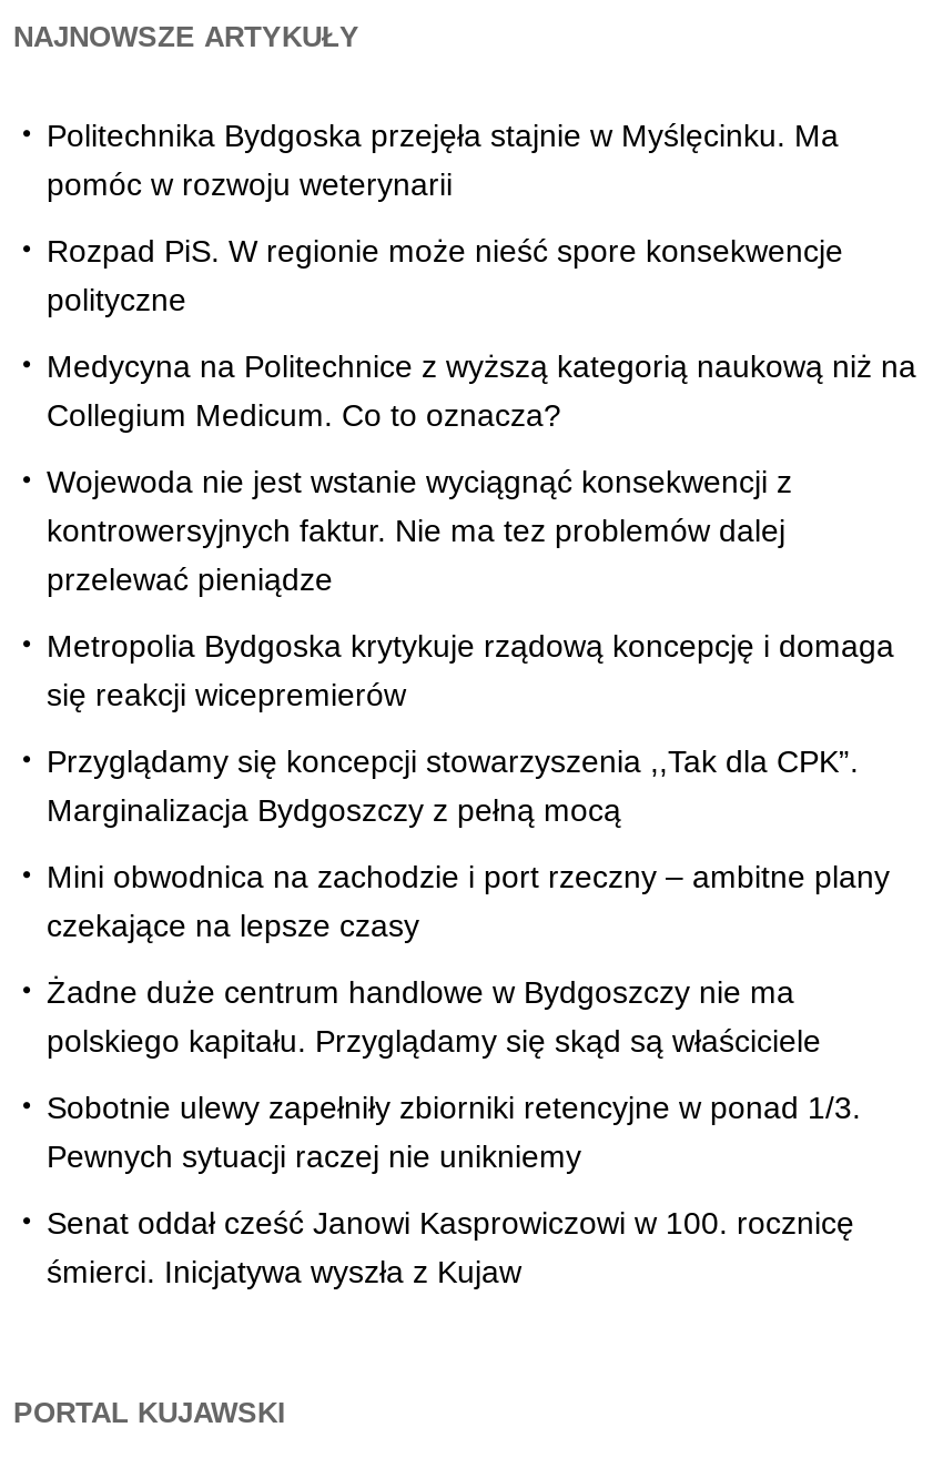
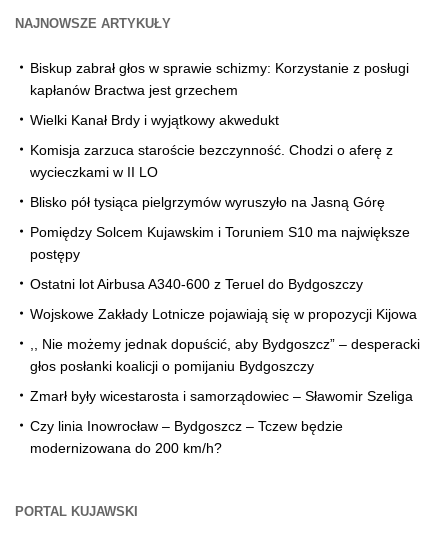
[47,118,839,202] Politechnika Bydgoska przejęła stajnie w Myślęcinku. Ma | pomóc w rozwoju weterynarii -> [30,60,409,98] Biskup zabrał głos w sprawie schizmy: Korzystanie z posługi | kapłanów Bractwa jest grzechem
[47,233,843,318] Rozpad PiS. W regionie może nieść spore konsekwencje | polityczne -> [30,112,279,128] Wielki Kanał Brdy i wyjątkowy akwedukt
[47,349,916,433] Medycyna na Politechnice z wyższą kategorią naukową niż na | Collegium Medicum. Co to oznacza? -> [30,142,393,180] Komisja zarzuca staroście bezczynność. Chodzi o aferę z | wycieczkami w II LO
[47,464,792,597] Wojewoda nie jest wstanie wyciągnąć konsekwencji z | kontrowersyjnych faktur. Nie ma tez problemów dalej | przelewać pieniądze -> [30,194,385,210] Blisko pół tysiąca pielgrzymów wyruszyło na Jasną Górę
[47,628,894,713] Metropolia Bydgoska krytykuje rządową koncepcję i domaga | się reakcji wicepremierów -> [30,224,410,262] Pomiędzy Solcem Kujawskim i Toruniem S10 ma największe | postępy
[47,744,859,828] Przyglądamy się koncepcji stowarzyszenia ,,Tak dla CPK”. | Marginalizacja Bydgoszczy z pełną mocą -> [30,276,363,292] Ostatni lot Airbusa A340-600 z Teruel do Bydgoszczy
[47,859,890,943] Mini obwodnica na zachodzie i port rzeczny – ambitne plany | czekające na lepsze czasy -> [30,306,417,322] Wojskowe Zakłady Lotnicze pojawiają się w propozycji Kijowa
[47,974,821,1059] Żadne duże centrum handlowe w Bydgoszczy nie ma | polskiego kapitału. Przyglądamy się skąd są właściciele -> [30,336,420,374] ,, Nie możemy jednak dopuścić, aby Bydgoszcz” – desperacki | głos posłanki koalicji o pomijaniu Bydgoszczy
[47,1090,861,1174] Sobotnie ulewy zapełniły zbiorniki retencyjne w ponad 1/3. | Pewnych sytuacji raczej nie unikniemy -> [30,388,413,404] Zmarł były wicestarosta i samorządowiec – Sławomir Szeliga
[47,1205,854,1290] Senat oddał cześć Janowi Kasprowiczowi w 100. rocznicę | śmierci. Inicjatywa wyszła z Kujaw -> [30,418,343,456] Czy linia Inowrocław – Bydgoszcz – Tczew będzie | modernizowana do 200 km/h?

